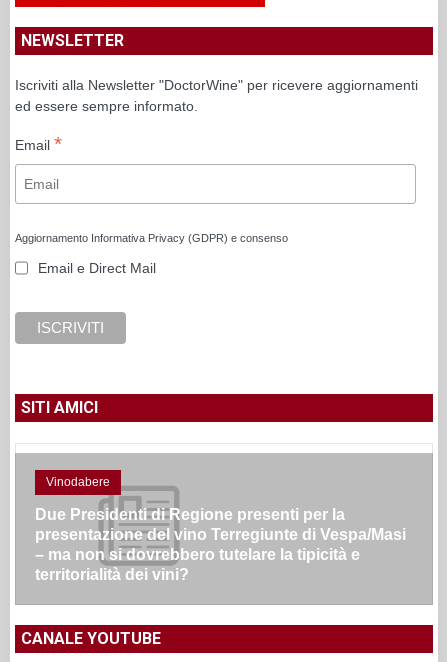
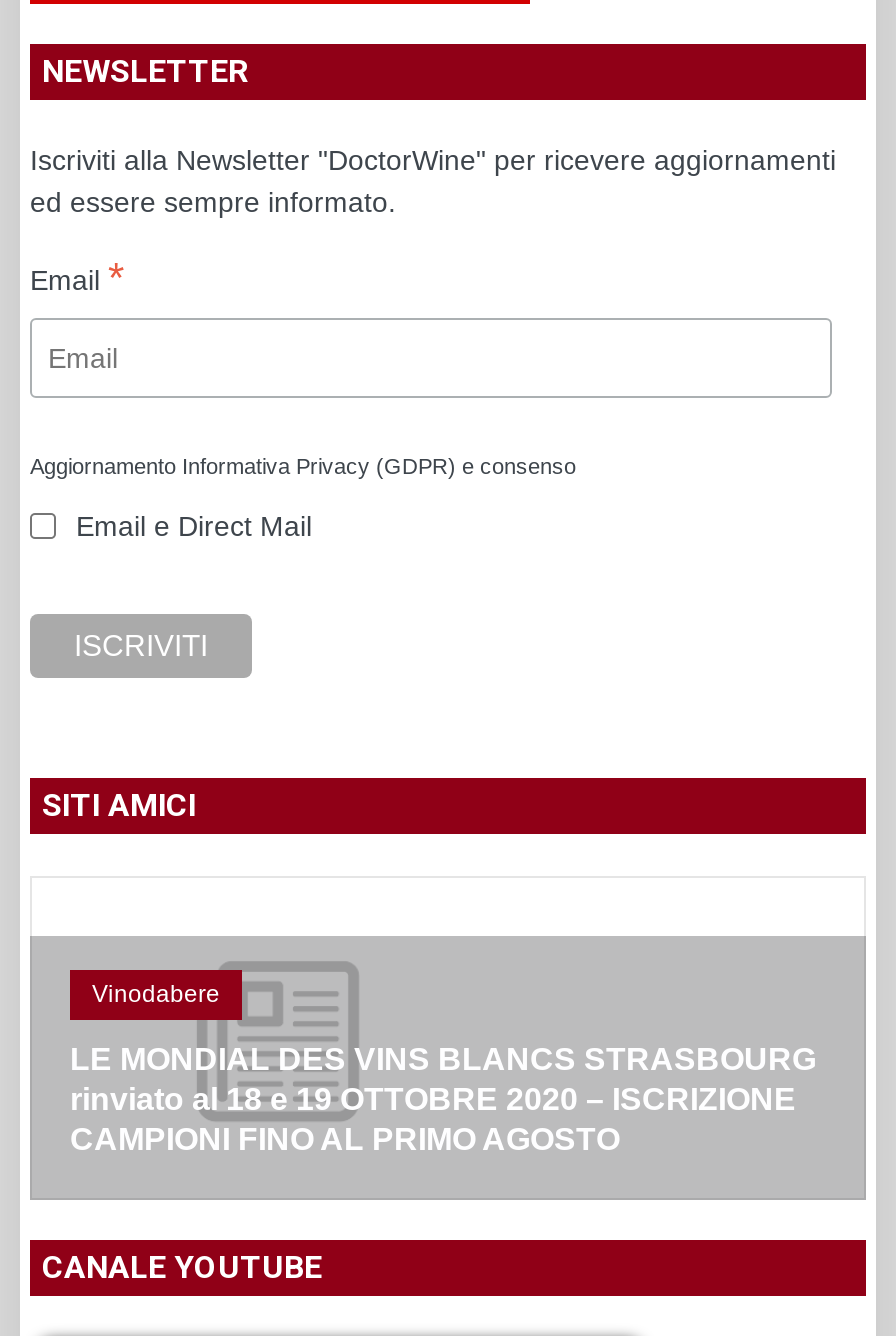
moved [46,475,110,489] -> [92,979,220,1007]: Vinodabere
[35,506,406,583] Due Presidenti di Regione presenti per la | presentazione del vino Terregiunte di Vespa/Masi | – ma non si dovrebbero tutelare la tipicità e | territorialità dei vini? -> [70,1041,816,1155] LE MONDIAL DES VINS BLANCS STRASBOURG | rinviato al 18 e 19 OTTOBRE 2020 – ISCRIZIONE | CAMPIONI FINO AL PRIMO AGOSTO

